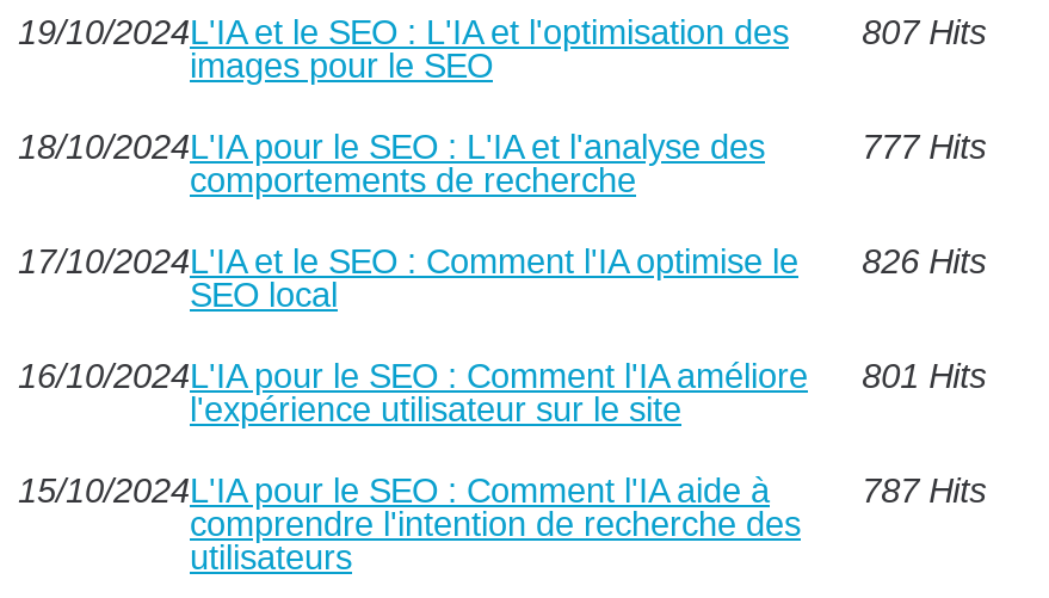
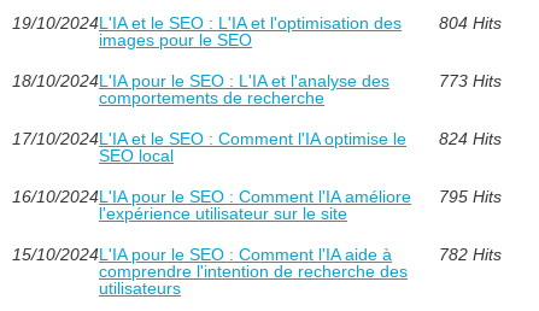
[18,14,986,52] 19/10/2024L'IA et le SEO : L'IA et l'optimisation des 807 Hits -> [12,14,501,33] 19/10/2024L'IA et le SEO : L'IA et l'optimisation des 804 Hits
[862,128,986,167] 777 Hits -> [438,71,501,91] 773 Hits
[18,243,986,281] 17/10/2024L'IA et le SEO : Comment l'IA optimise le 826 Hits -> [12,129,501,149] 17/10/2024L'IA et le SEO : Comment l'IA optimise le 824 Hits
[18,358,986,396] 16/10/2024L'IA pour le SEO : Comment l'IA améliore 801 Hits -> [12,187,501,206] 16/10/2024L'IA pour le SEO : Comment l'IA améliore 795 Hits
[862,472,986,510] 787 Hits -> [438,245,501,264] 782 Hits

